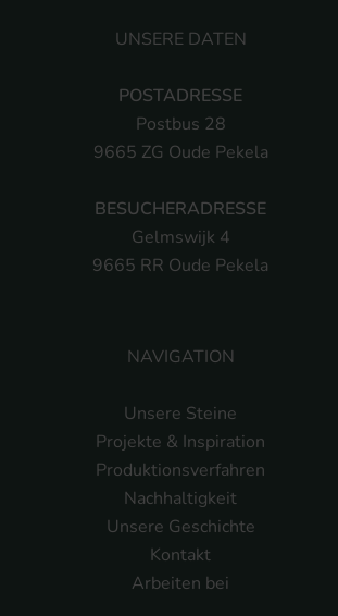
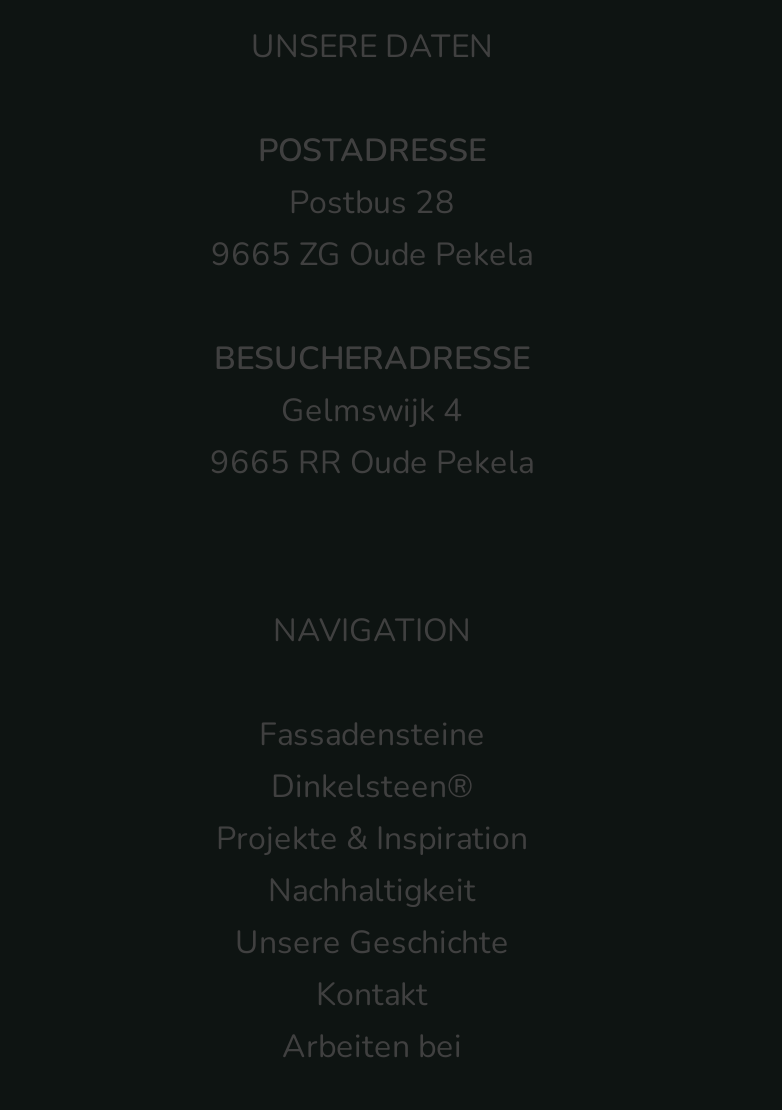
[124,402,237,426] Unsere Steine -> [259,713,485,809] Fassadensteine | Dinkelsteen®
moved [96,430,265,454] -> [216,817,528,861]: Projekte & Inspiration
[96,458,265,482] Produktionsverfahren -> none

